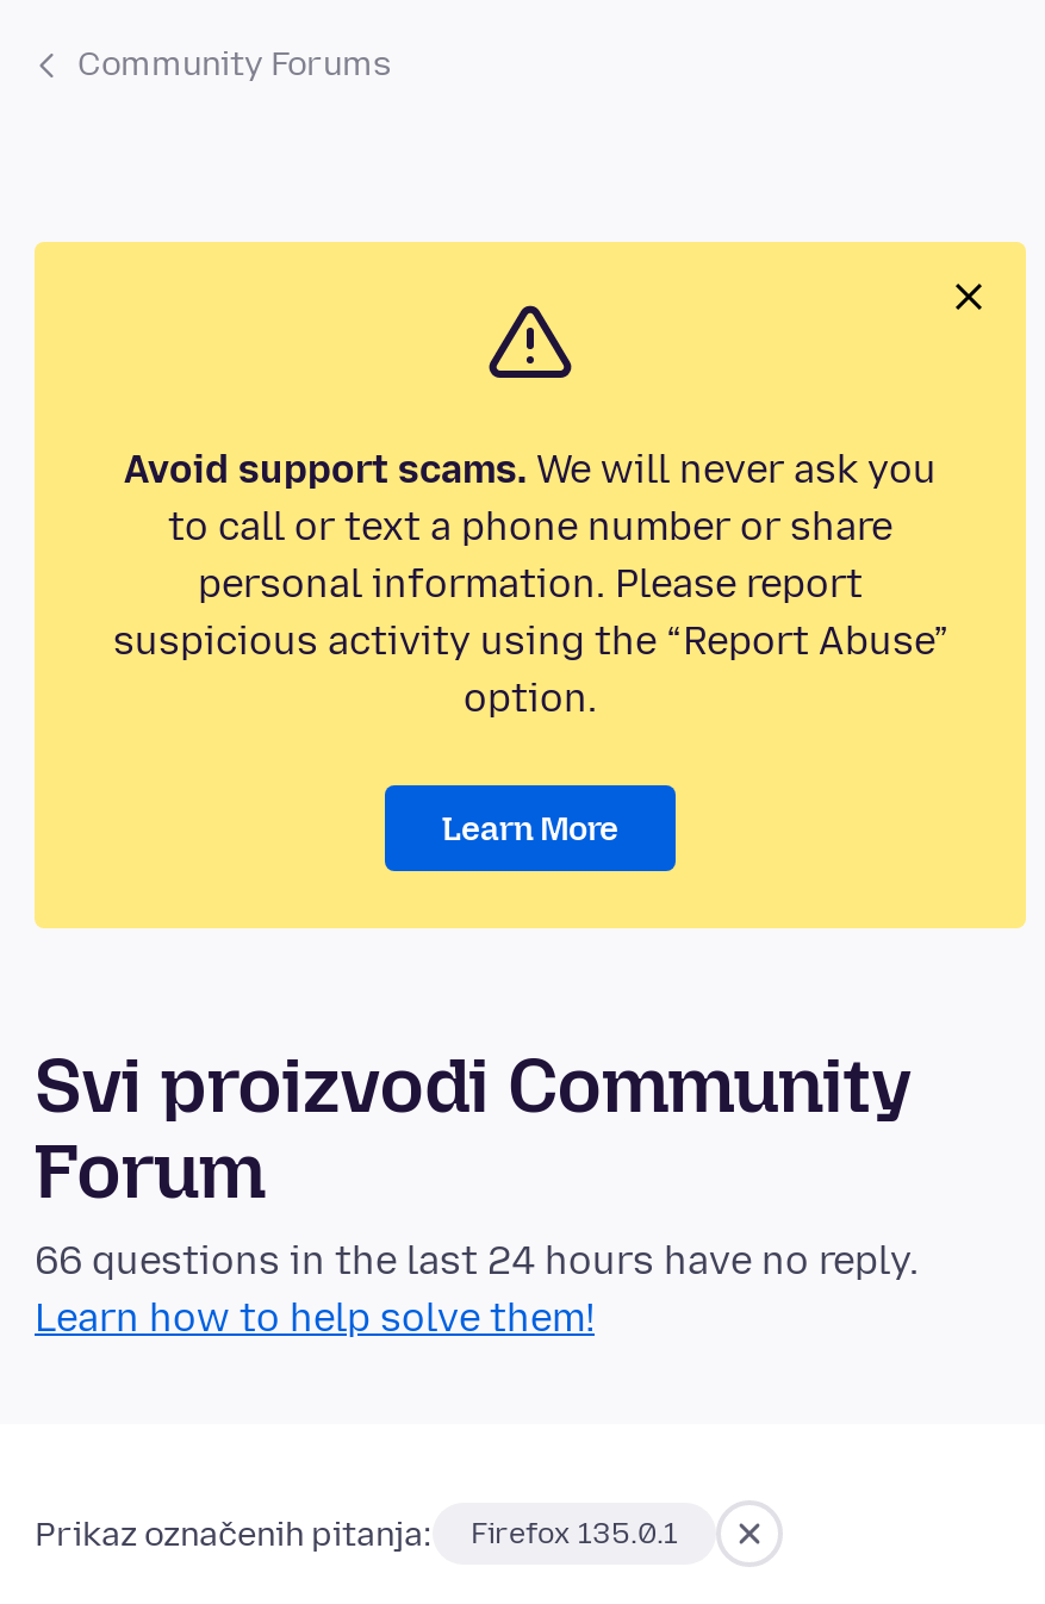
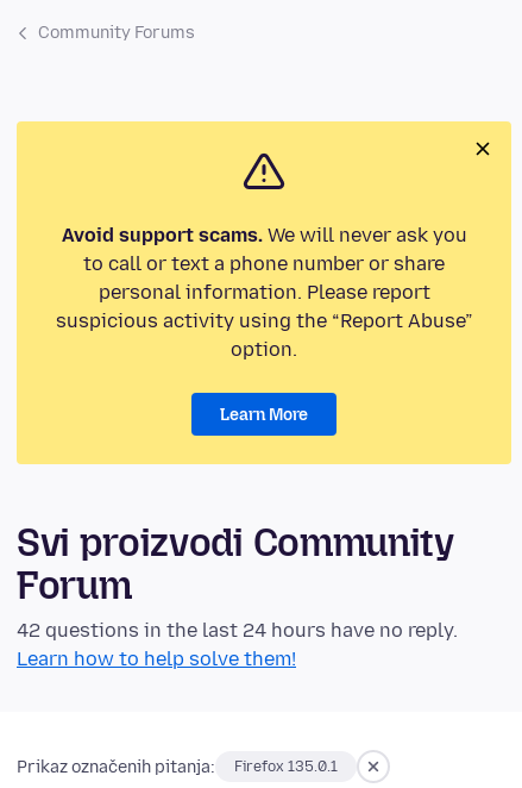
[35,1239,919,1285] 66 questions in the last 24 hours have no reply. -> [17,620,458,642] 42 questions in the last 24 hours have no reply.

